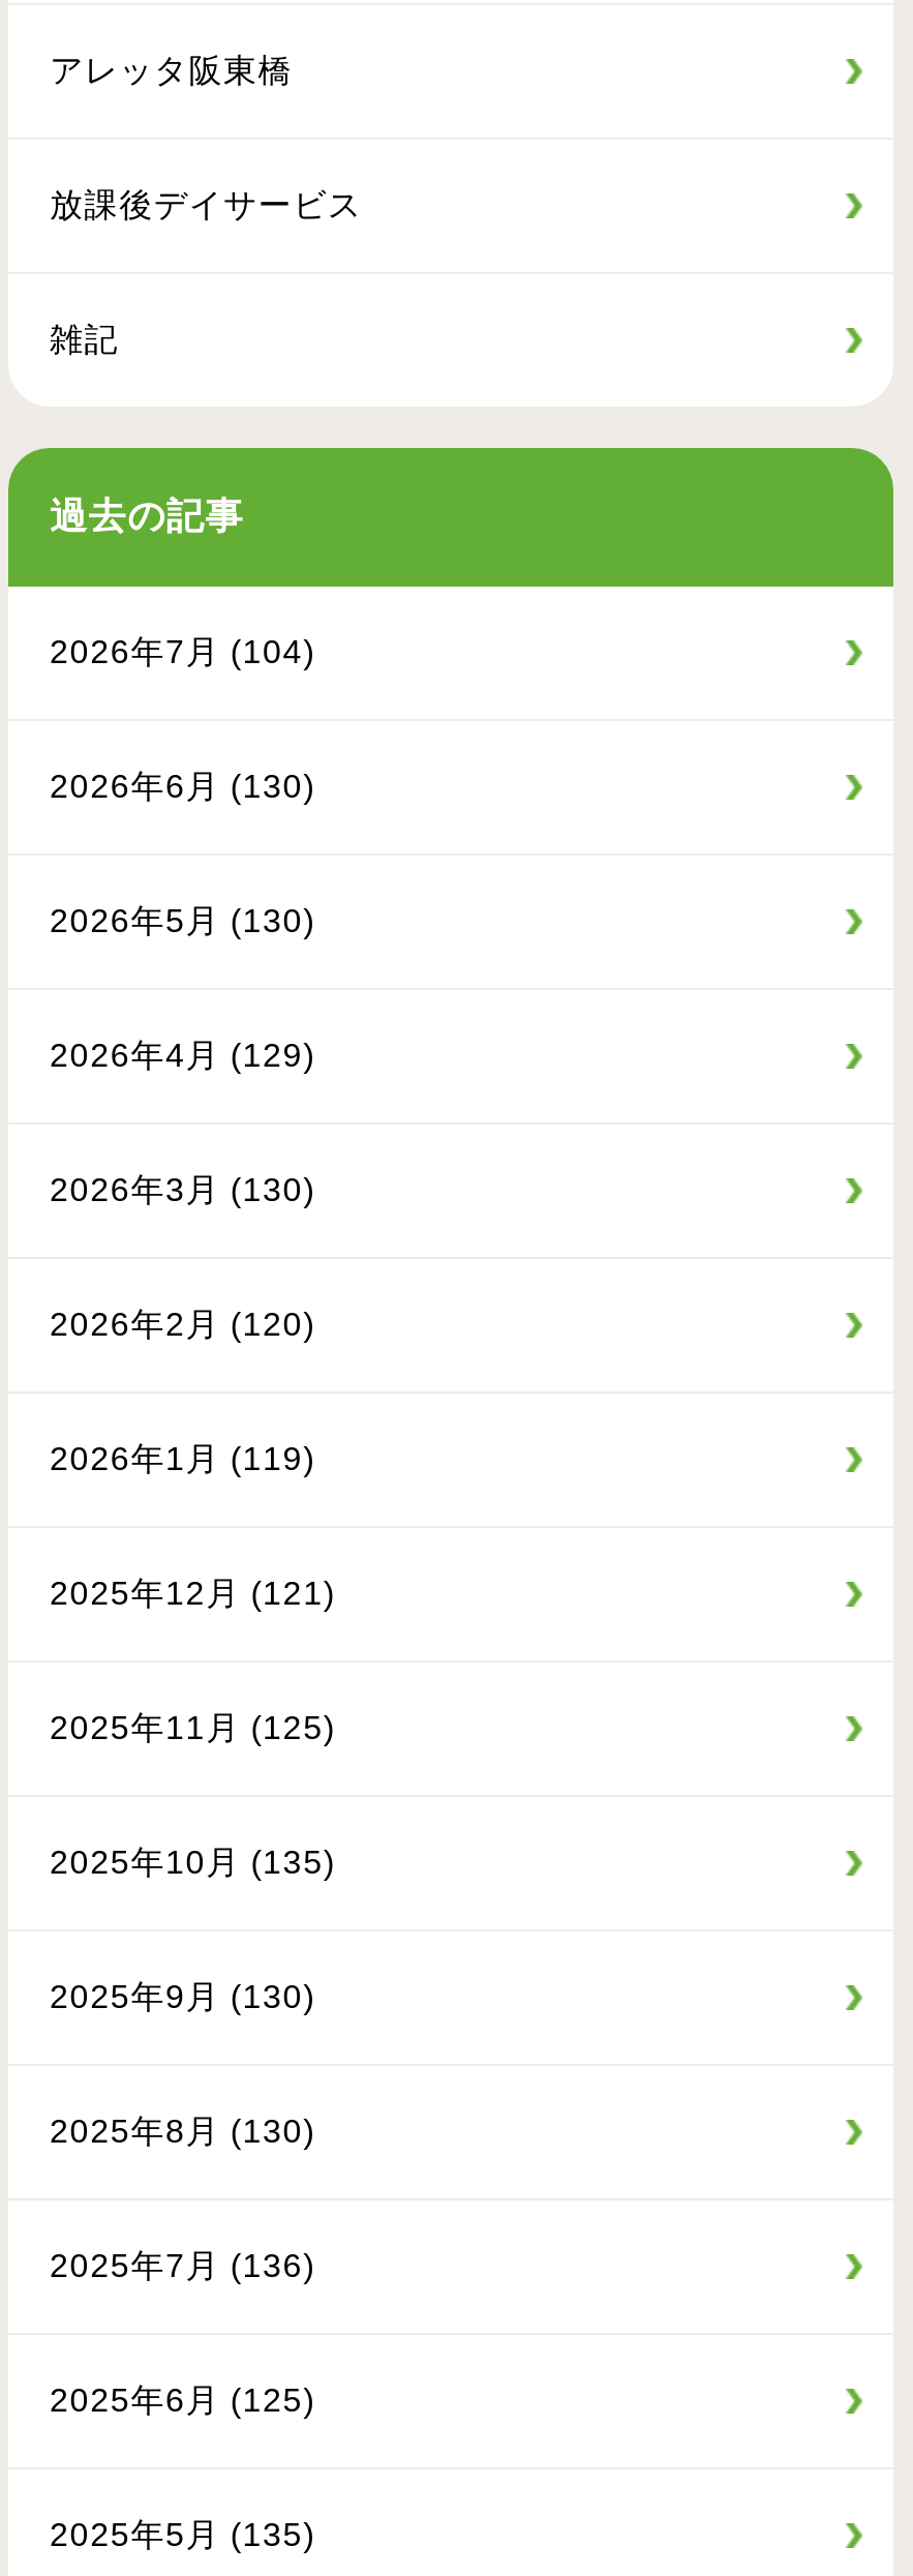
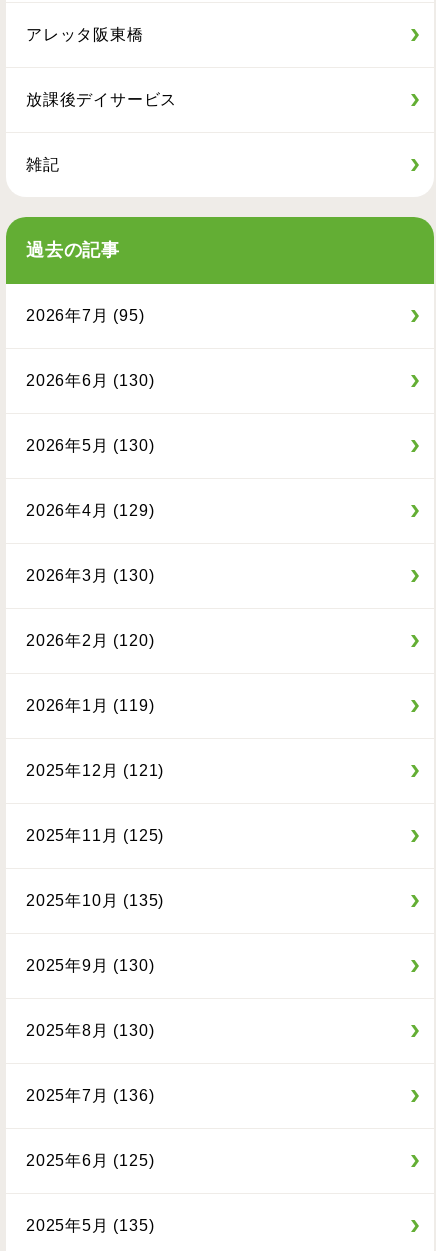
[50,634,315,669] 2026年7月 (104) -> [26,307,145,324] 2026年7月 (95)

